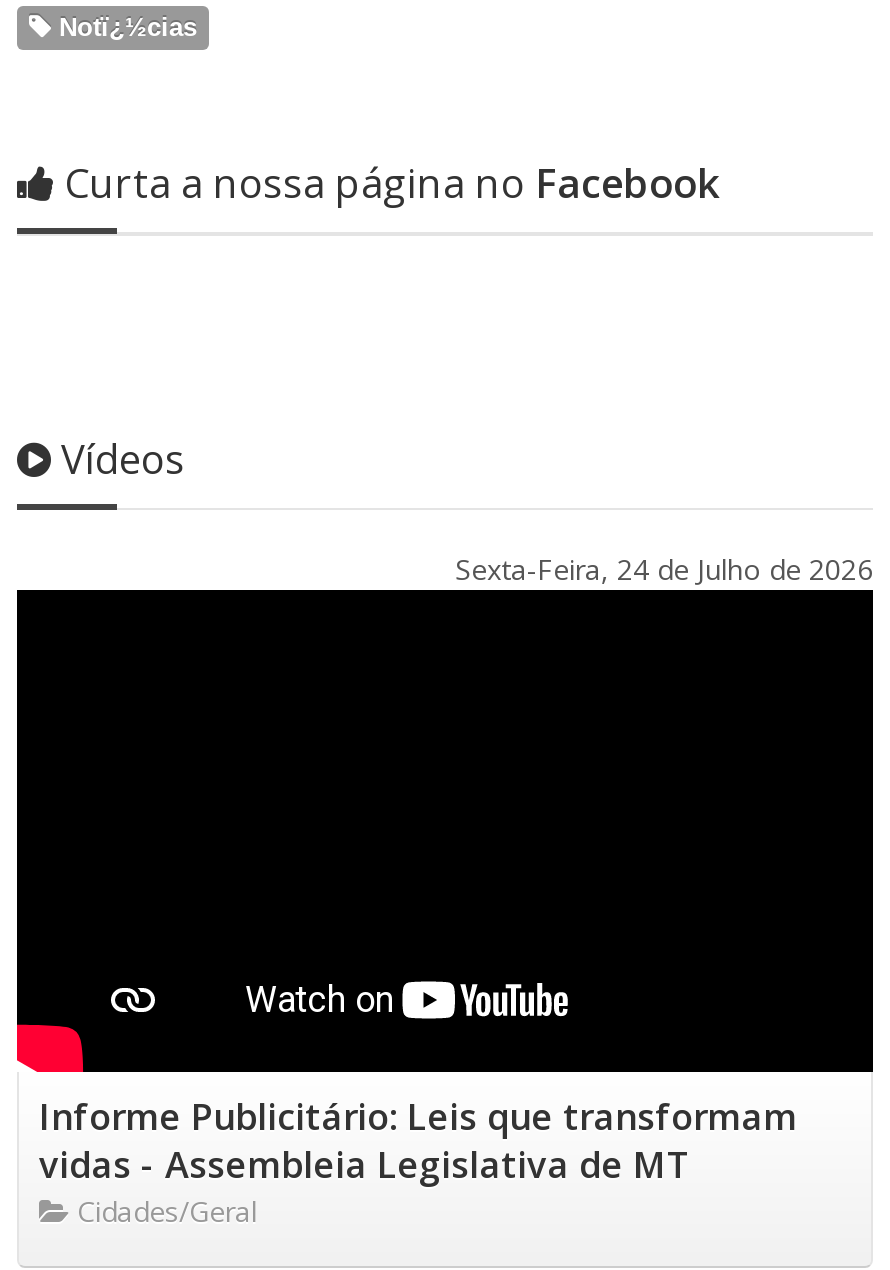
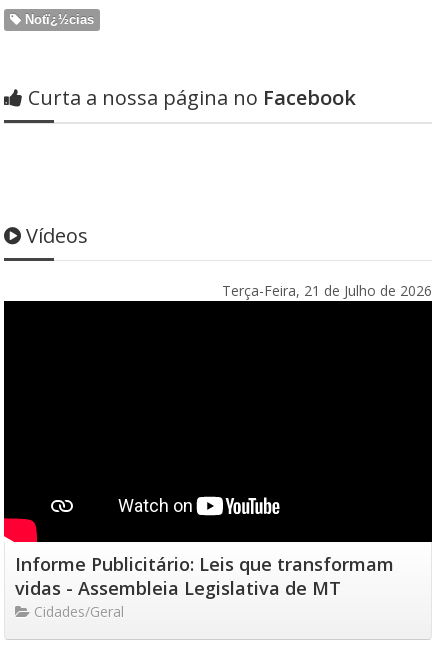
[455,550,873,588] Sexta-Feira, 24 de Julho de 2026 -> [222,281,432,300] Terça-Feira, 21 de Julho de 2026

